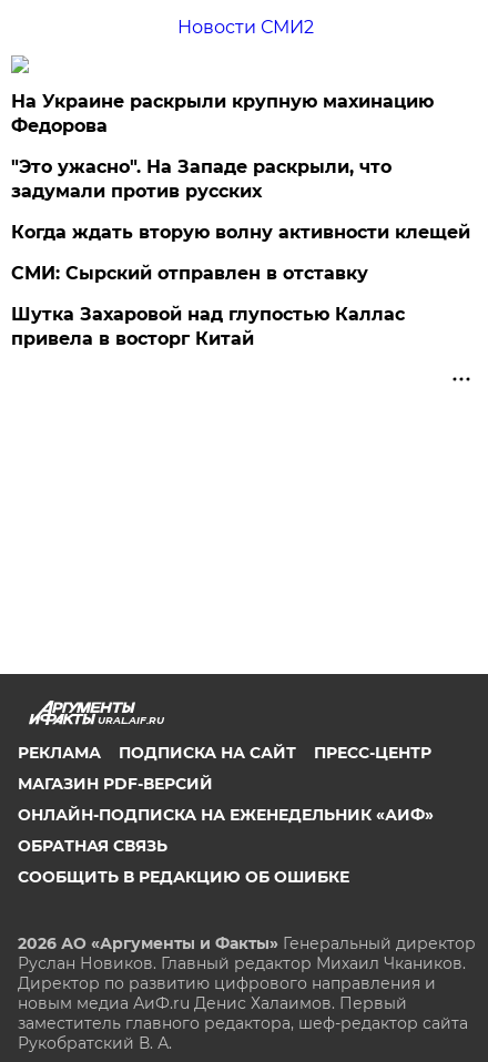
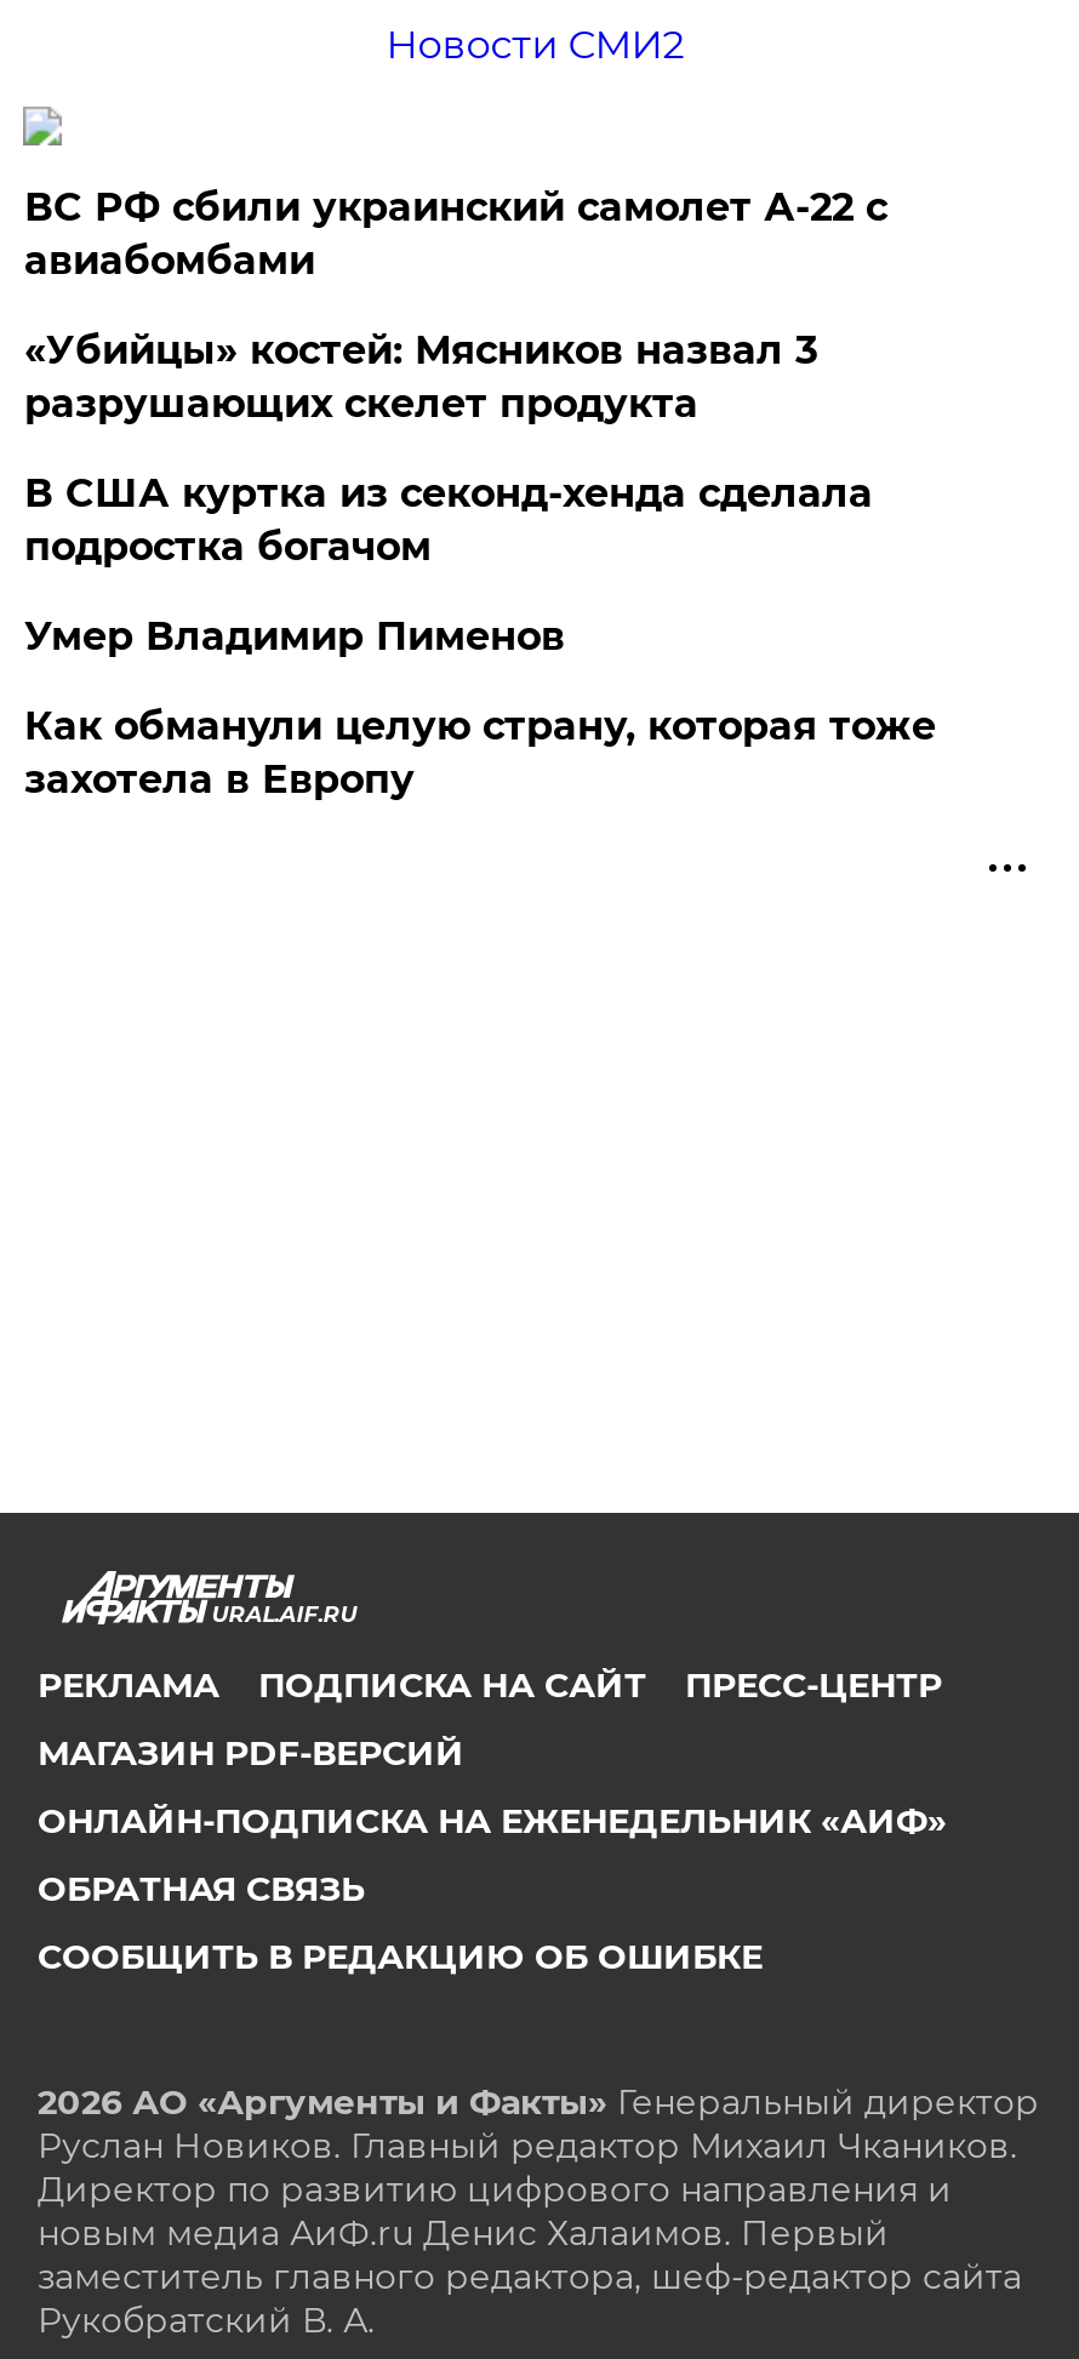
[12,91,434,136] На Украине раскрыли крупную махинацию | Федорова -> [24,184,887,283] ВС РФ сбили украинский самолет А-22 с | авиабомбами
[12,156,392,202] "Это ужасно". На Западе раскрыли, что | задумали против русских -> [24,327,817,426] «Убийцы» костей: Мясников назвал 3 | разрушающих скелет продукта
[12,222,471,243] Когда ждать вторую волну активности клещей -> [24,470,873,570] В США куртка из секонд-хенда сделала | подростка богачом
[12,263,369,284] СМИ: Сырский отправлен в отставку -> [24,613,565,659] Умер Владимир Пименов
[12,304,405,349] Шутка Захаровой над глупостью Каллас | привела в восторг Китай -> [24,703,936,802] Как обманули целую страну, которая тоже | захотела в Европу

